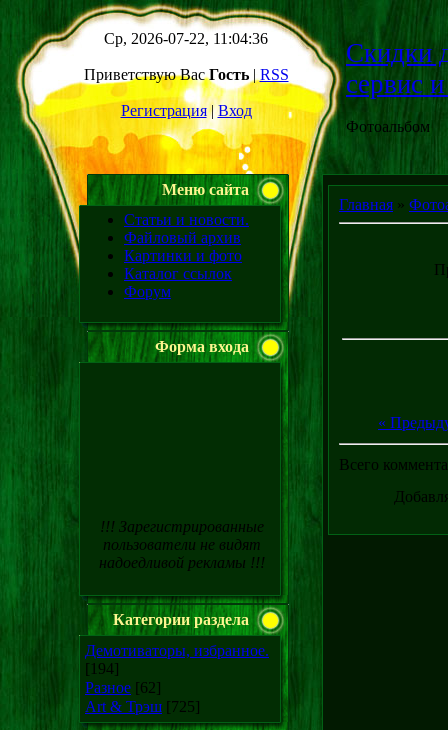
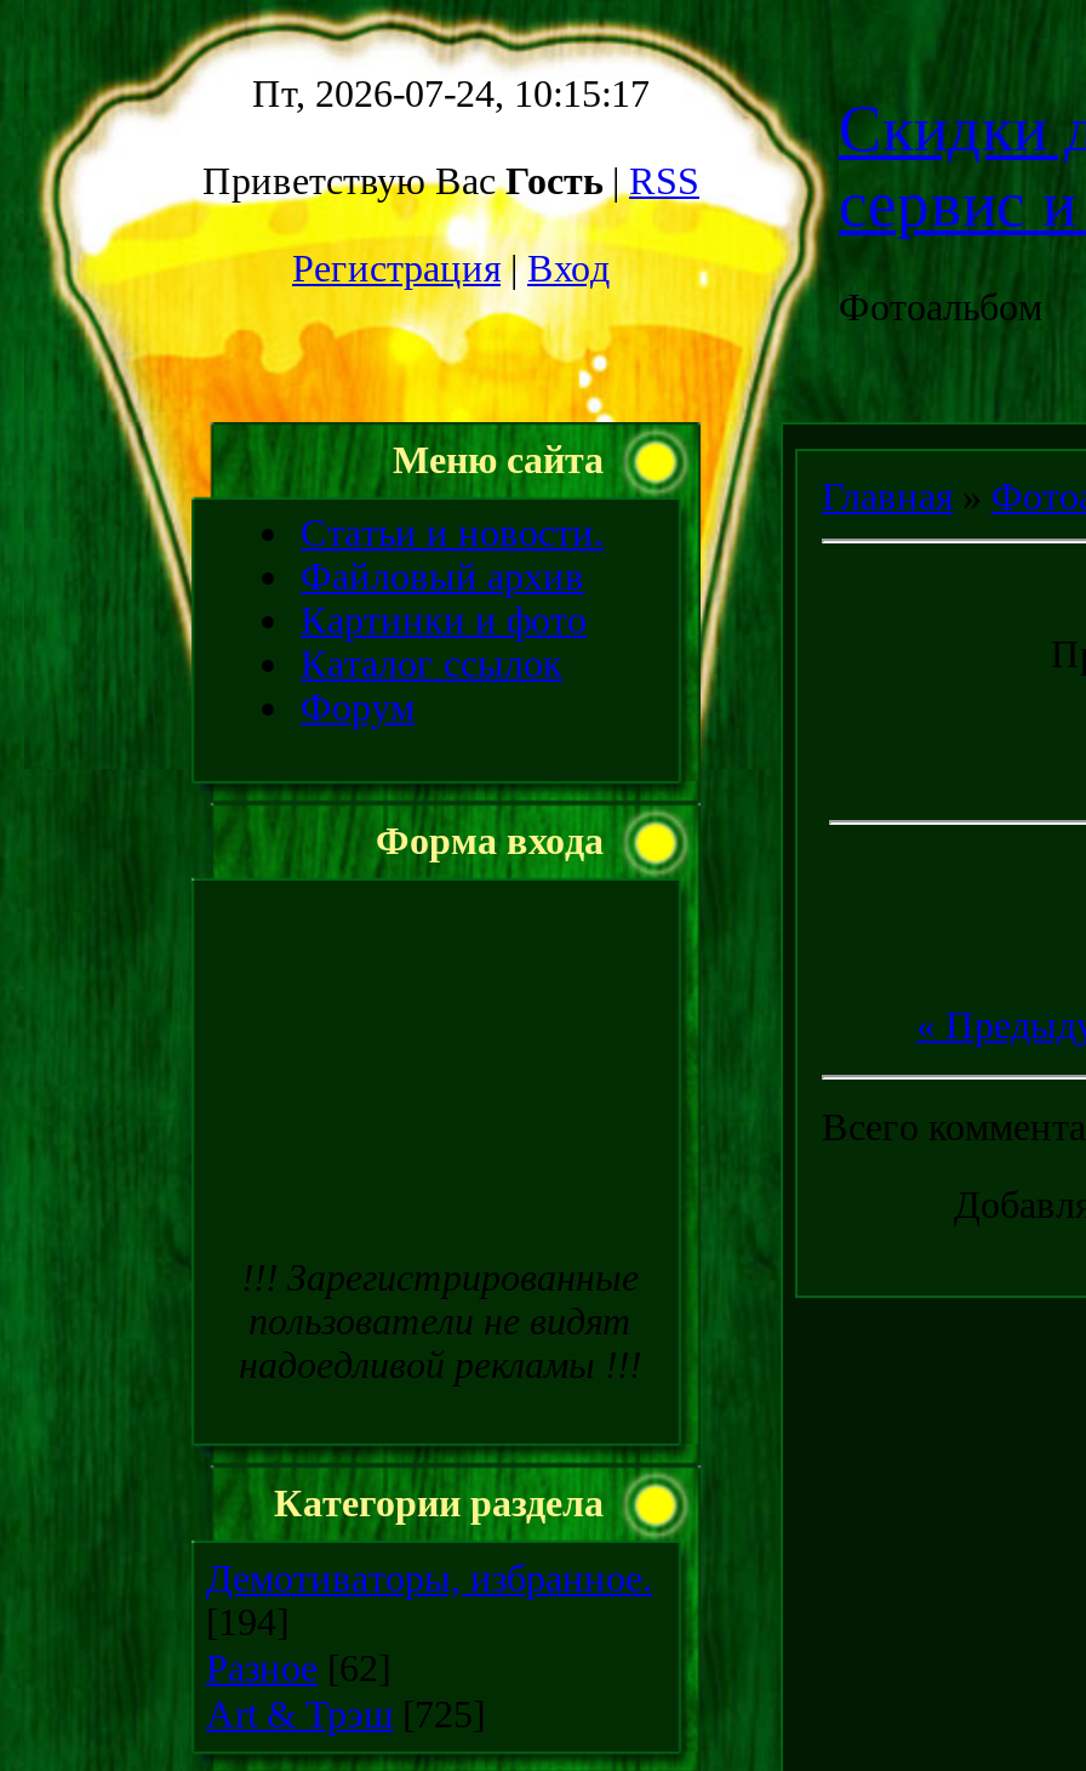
[104,30,268,47] Ср, 2026-07-22, 11:04:36 -> [252,73,650,114] Пт, 2026-07-24, 10:15:17

